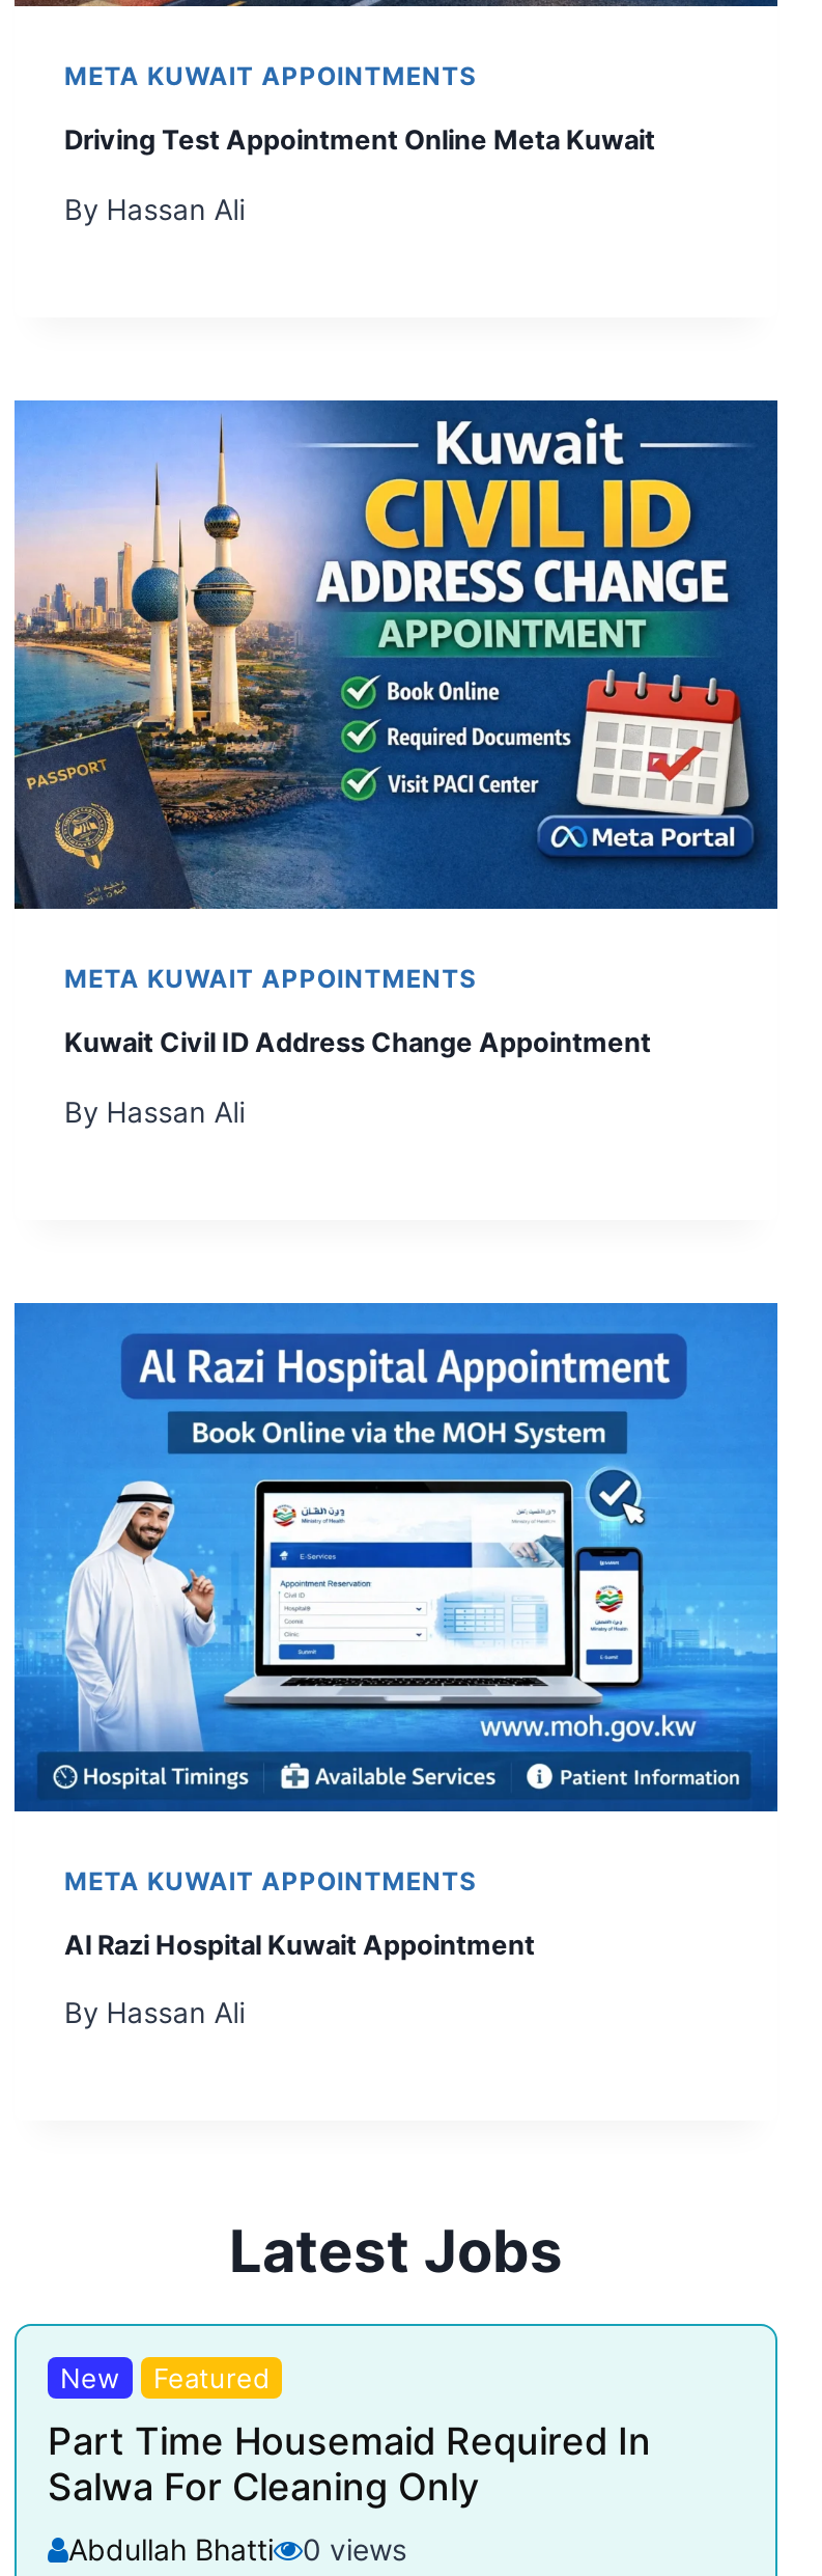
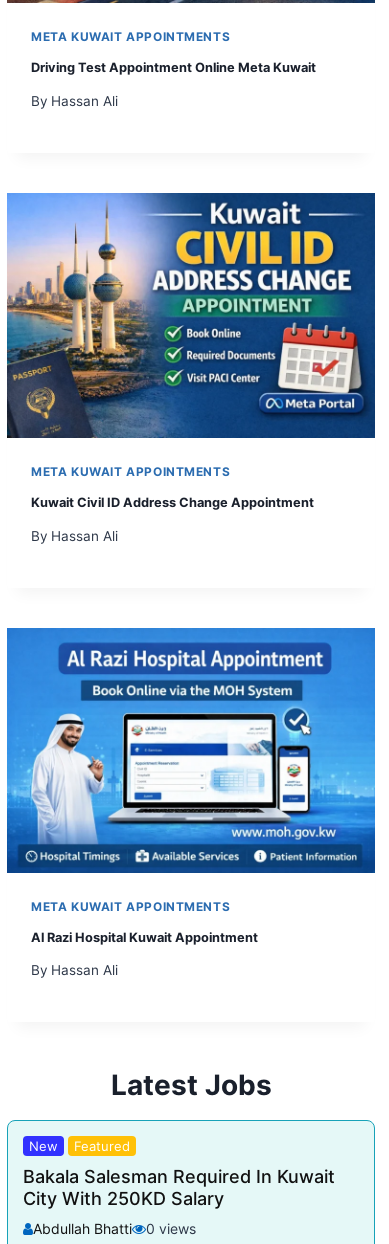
[48,2420,651,2509] Part Time Housemaid Required In | Salwa For Cleaning Only -> [23,1166,335,1209] Bakala Salesman Required In Kuwait | City With 250KD Salary

